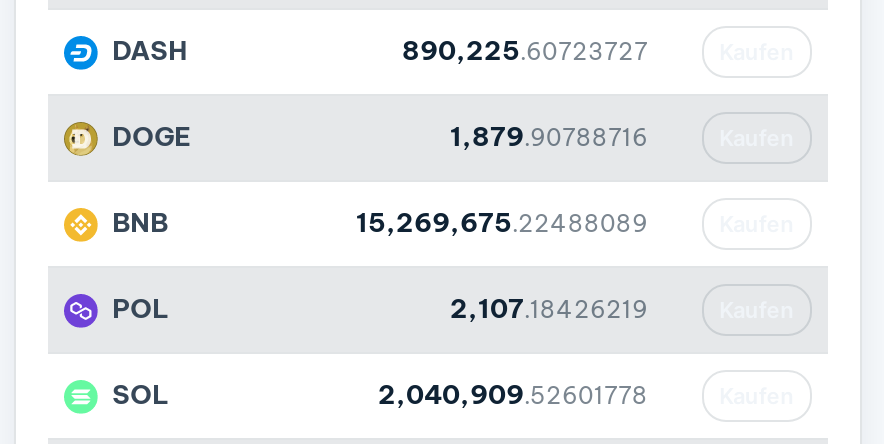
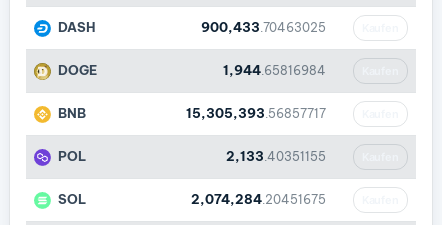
[402,33,648,65] 890,225.60723727 -> [201,19,326,35] 900,433.70463025
[450,119,648,151] 1,879.90788716 -> [223,62,326,78] 1,944.65816984
[356,205,648,237] 15,269,675.22488089 -> [186,105,326,121] 15,305,393.56857717
[450,291,648,323] 2,107.18426219 -> [226,148,326,164] 2,133.40351155
[378,377,648,409] 2,040,909.52601778 -> [191,191,326,207] 2,074,284.20451675

